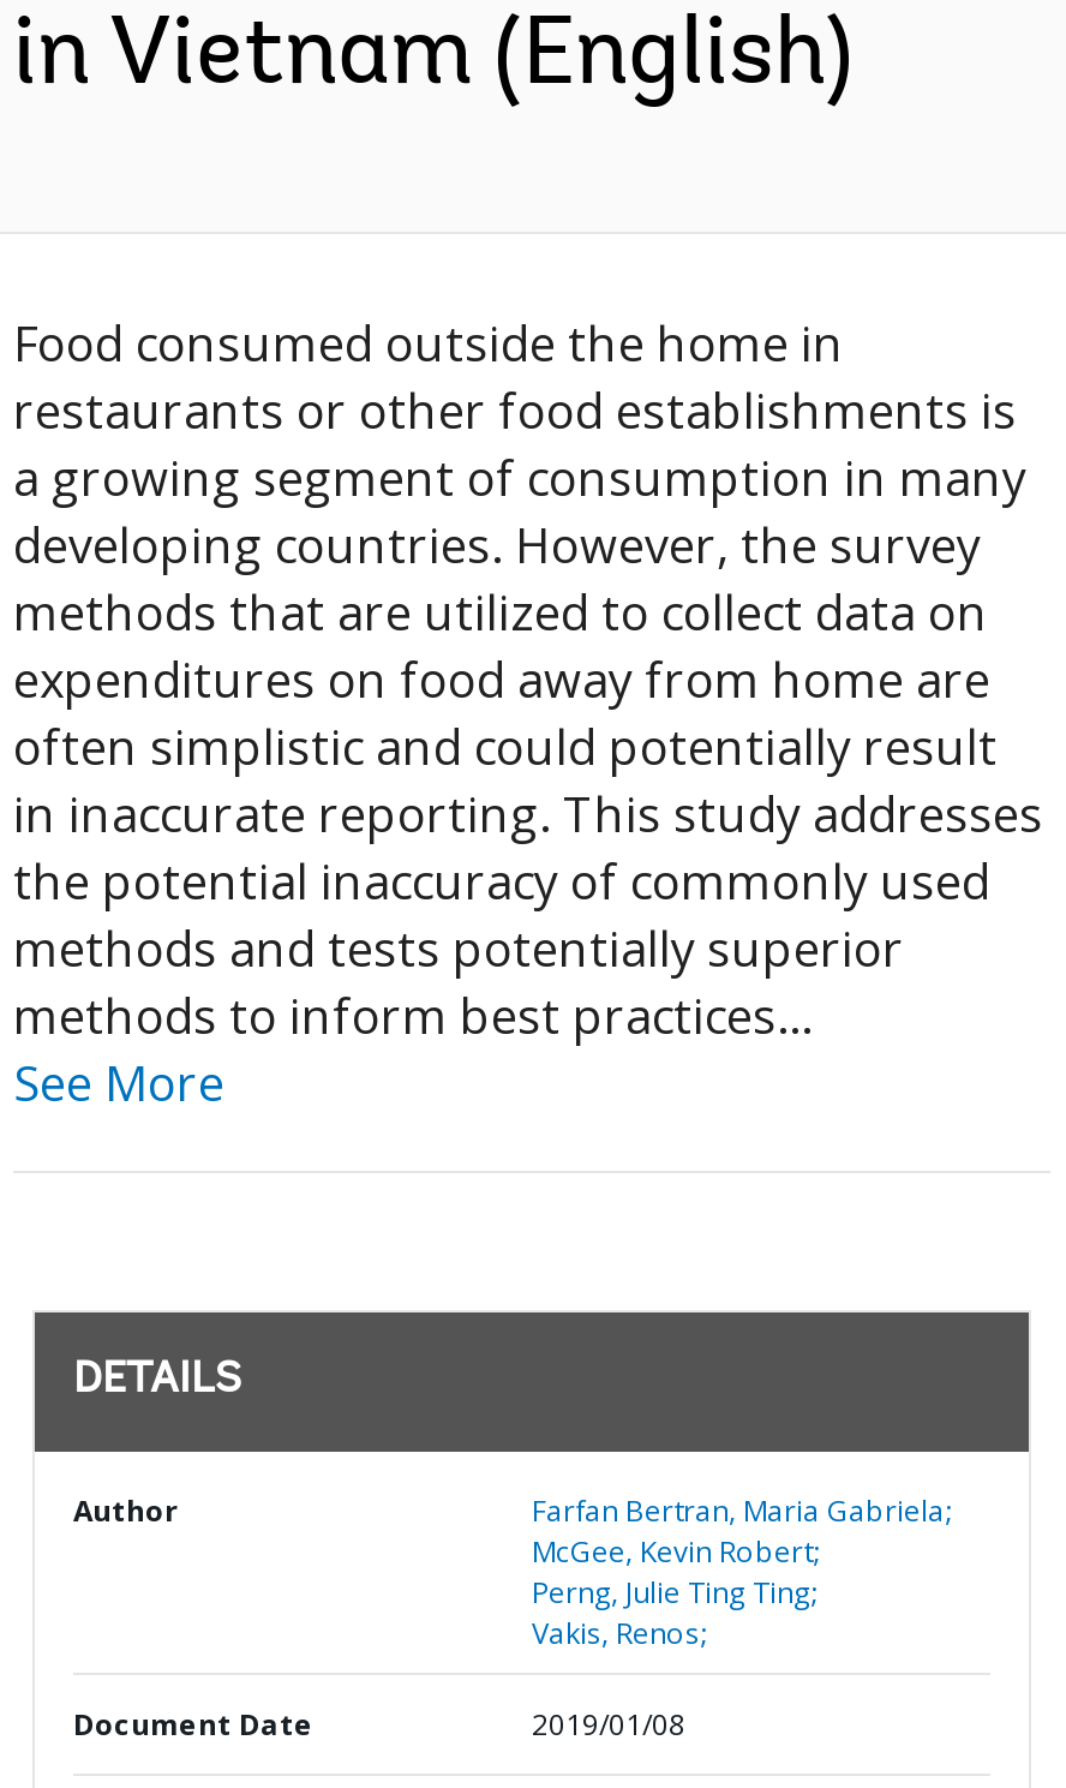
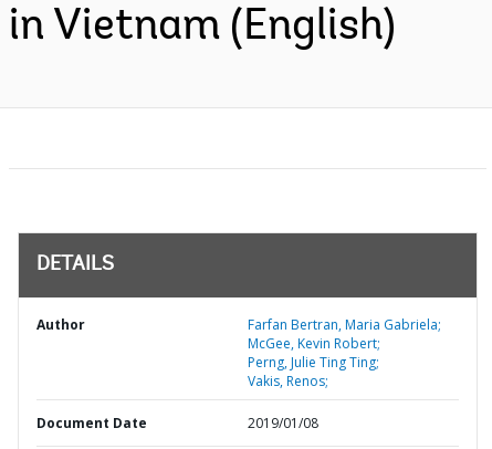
[13,311,1043,1116] Food consumed outside the home in | restaurants or other food establishments is | a growing segment of consumption in many | developing countries. However, the survey | methods that are utilized to collect data on | expenditures on food away from home are | often simplistic and could potentially result | in inaccurate reporting. This study addresses | the potential inaccuracy of commonly used | methods and tests potentially superior | methods to inform best practices... | See More -> none

